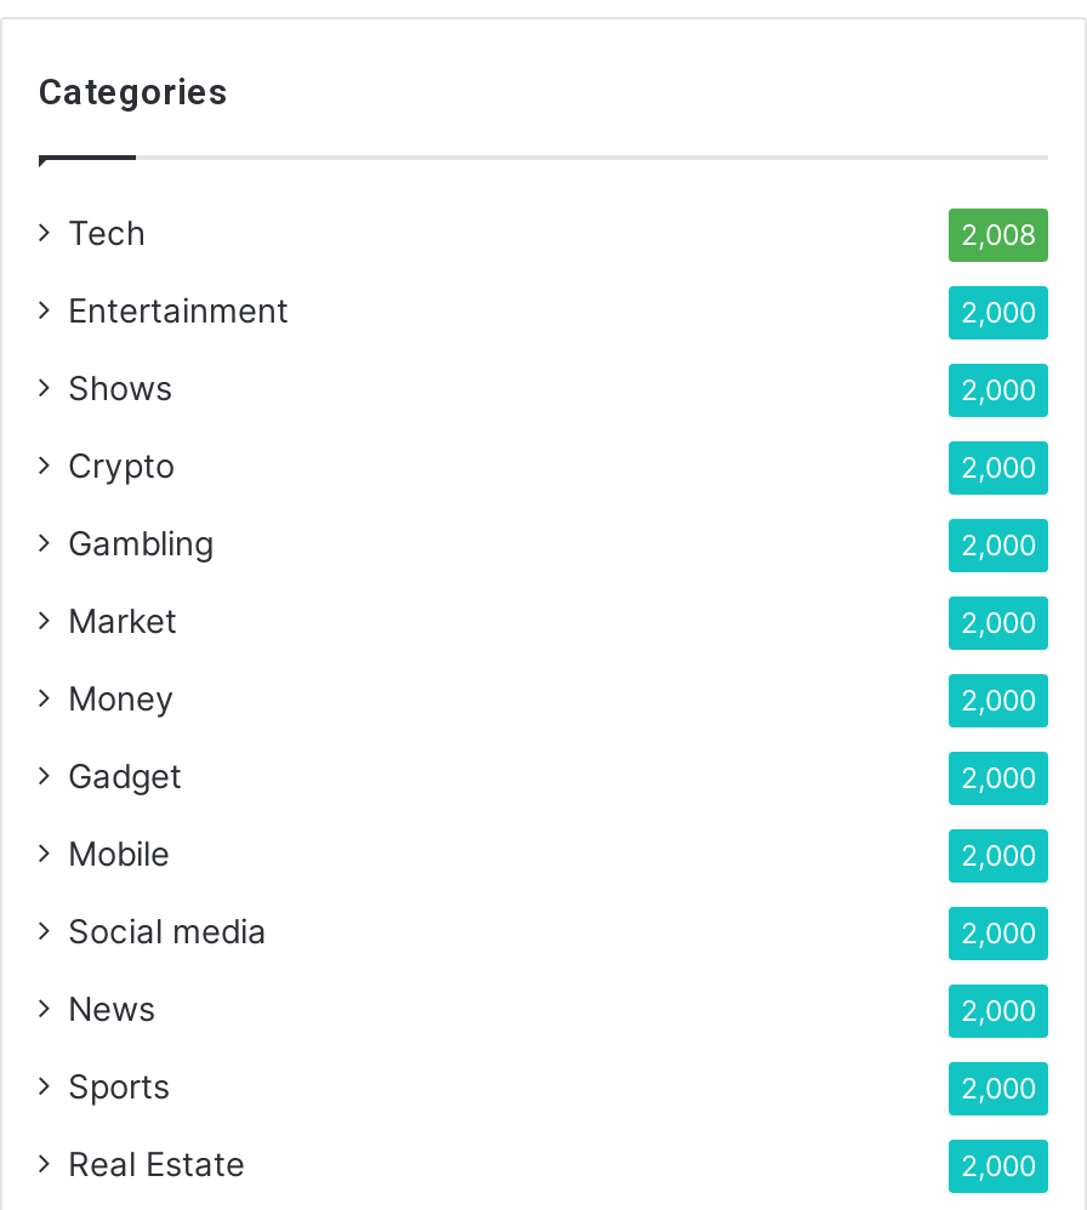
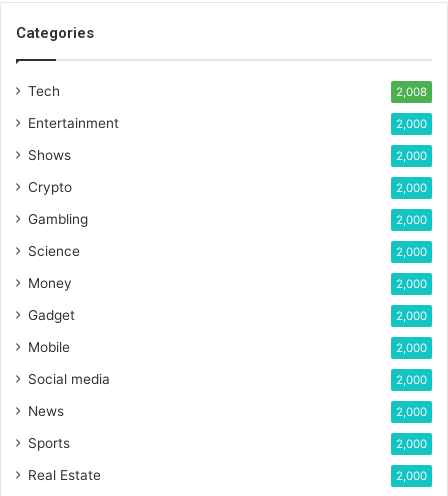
[68,602,177,641] Market -> [28,243,80,259] Science

